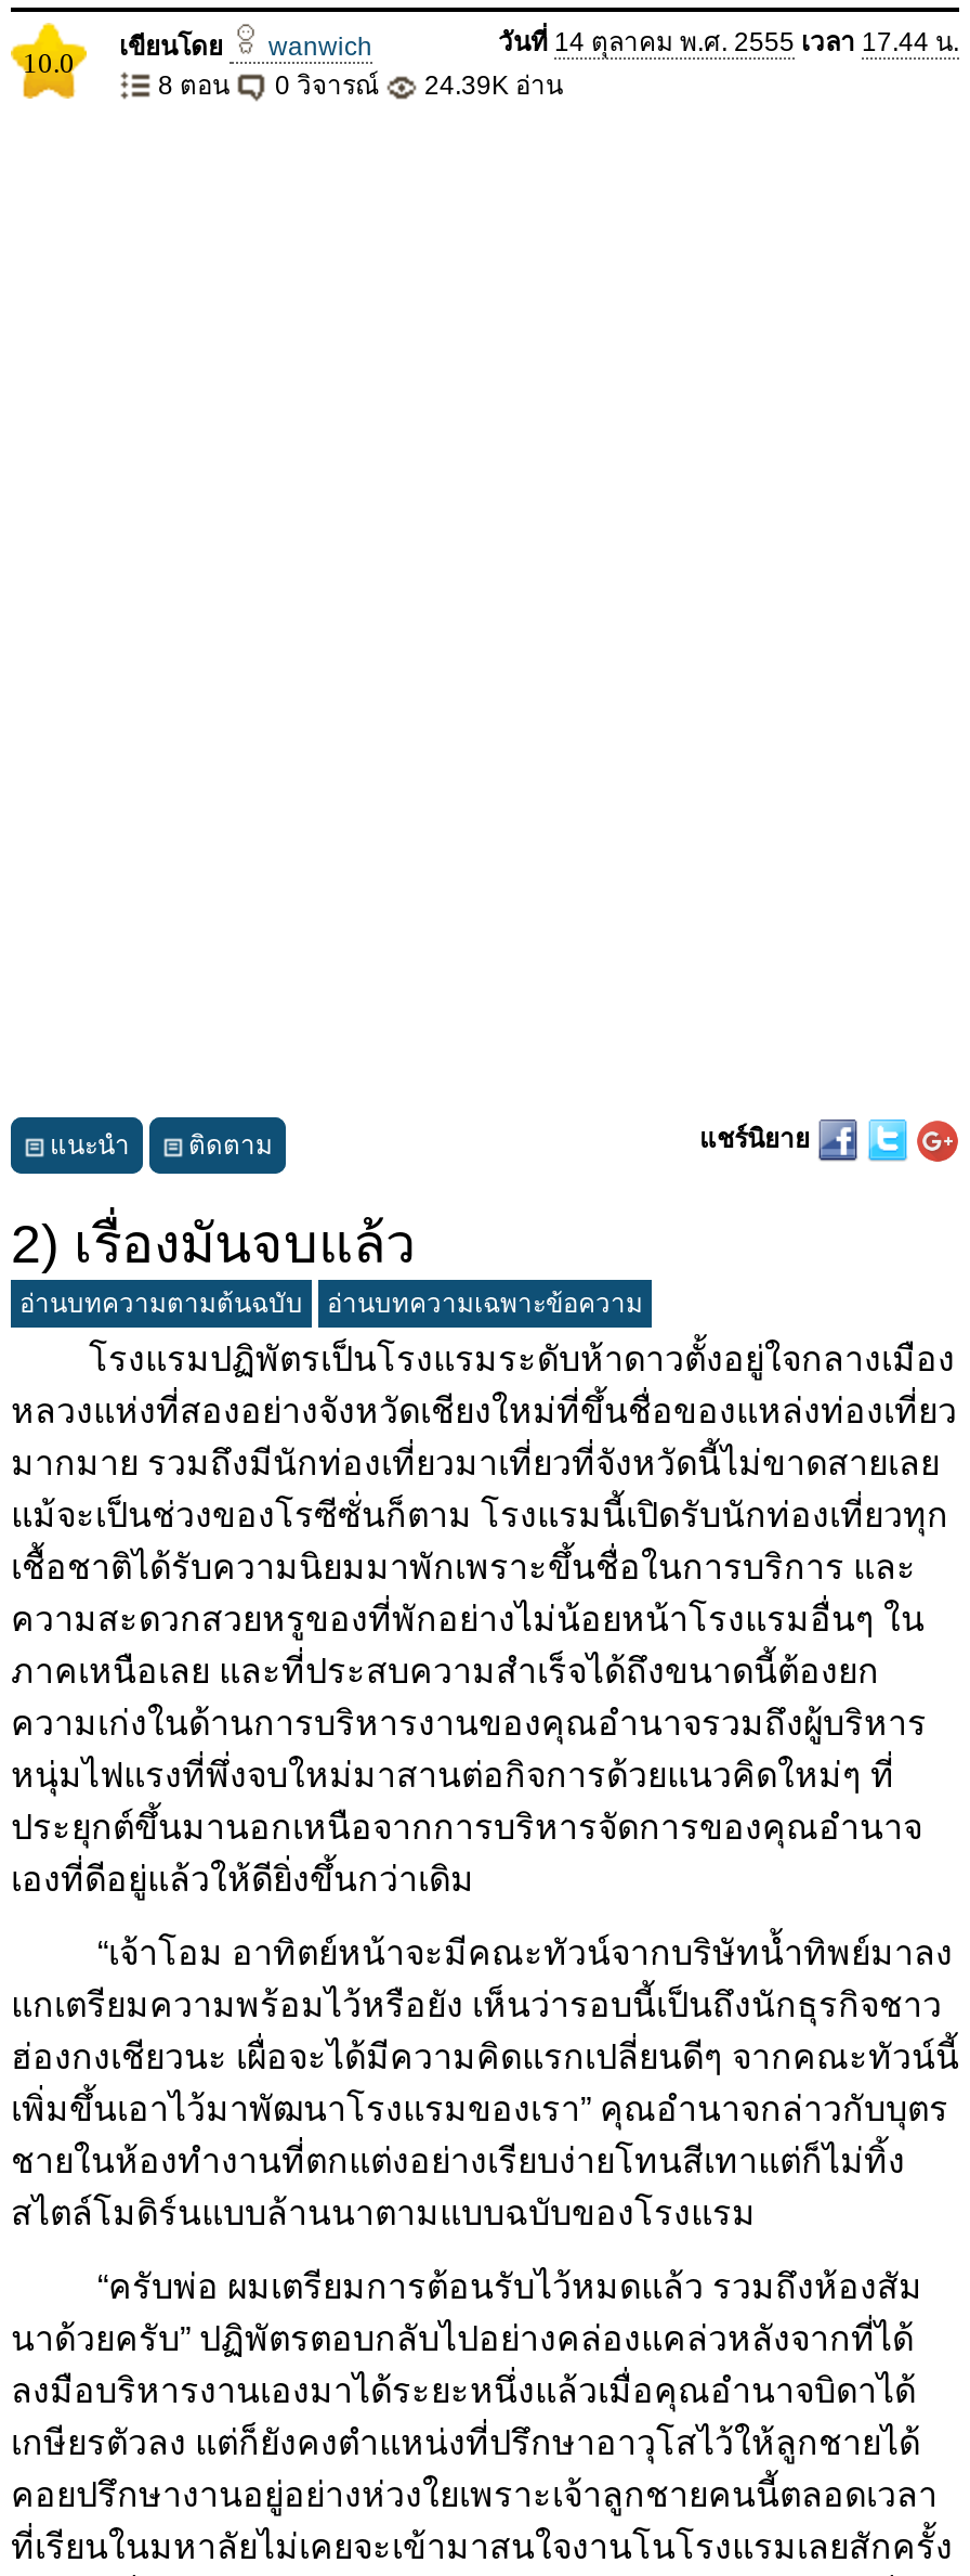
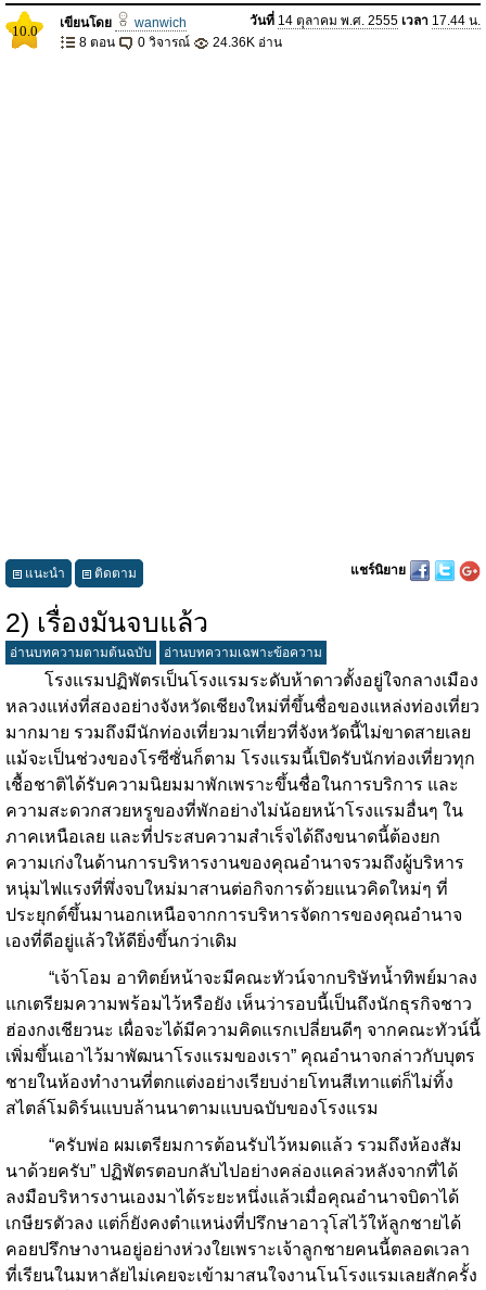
[152,70,563,101] 8 ตอน 0 วิจารณ์ 24.39K อ่าน -> [76,35,282,50] 8 ตอน 0 วิจารณ์ 24.36K อ่าน

